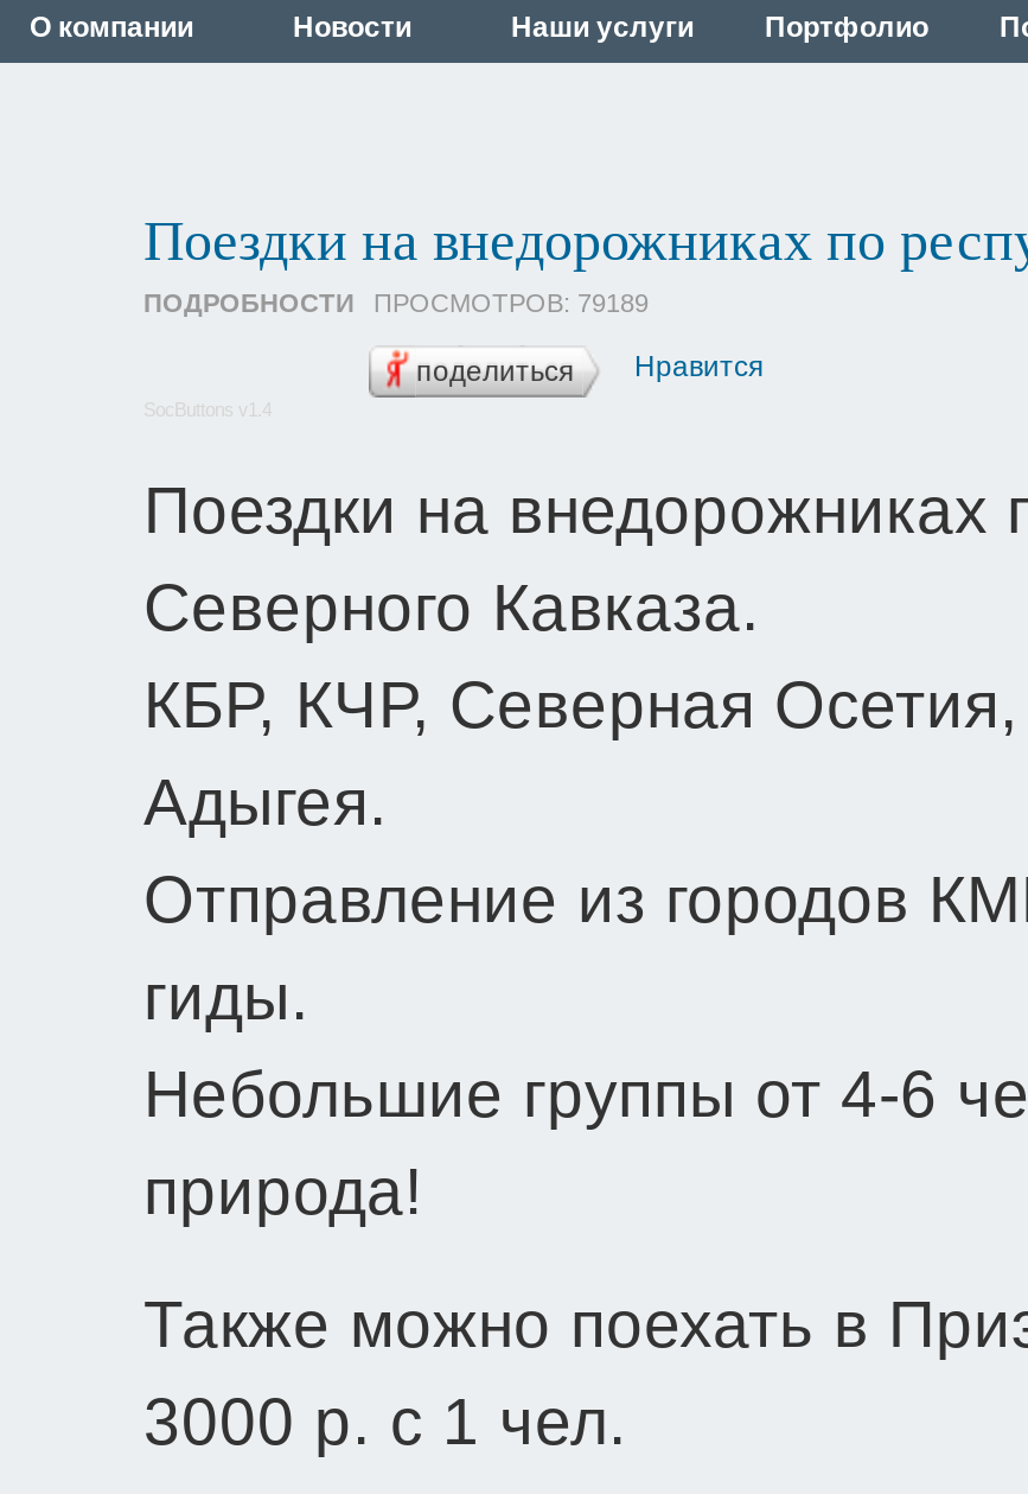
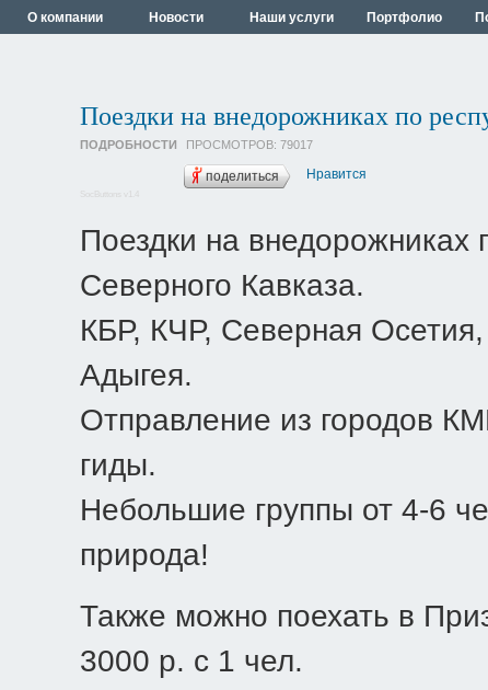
[143,288,649,317] ПОДРОБНОСТИ ПРОСМОТРОВ: 79189 -> [80,138,313,151] ПОДРОБНОСТИ ПРОСМОТРОВ: 79017

